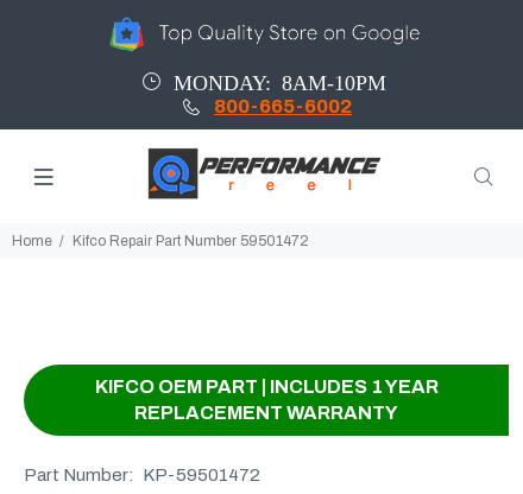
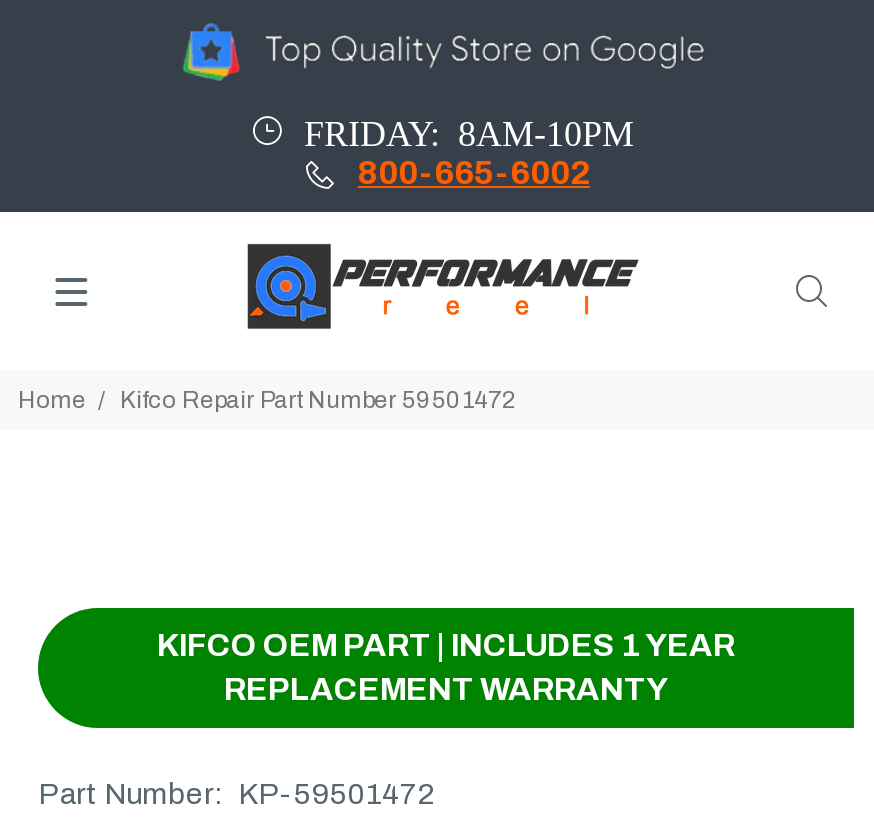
[163,70,386,91] MONDAY: 8AM-10PM -> [286,111,634,147] FRIDAY: 8AM-10PM

